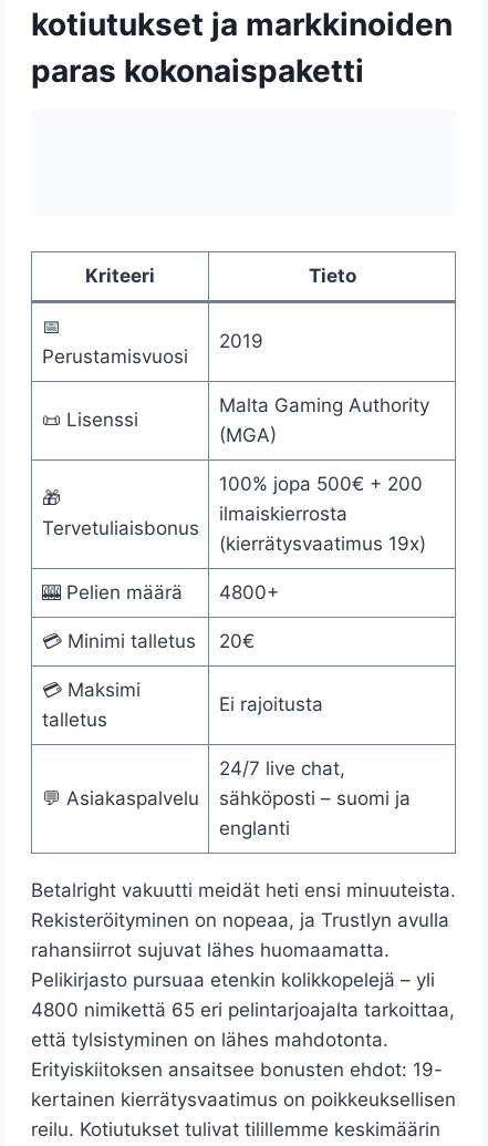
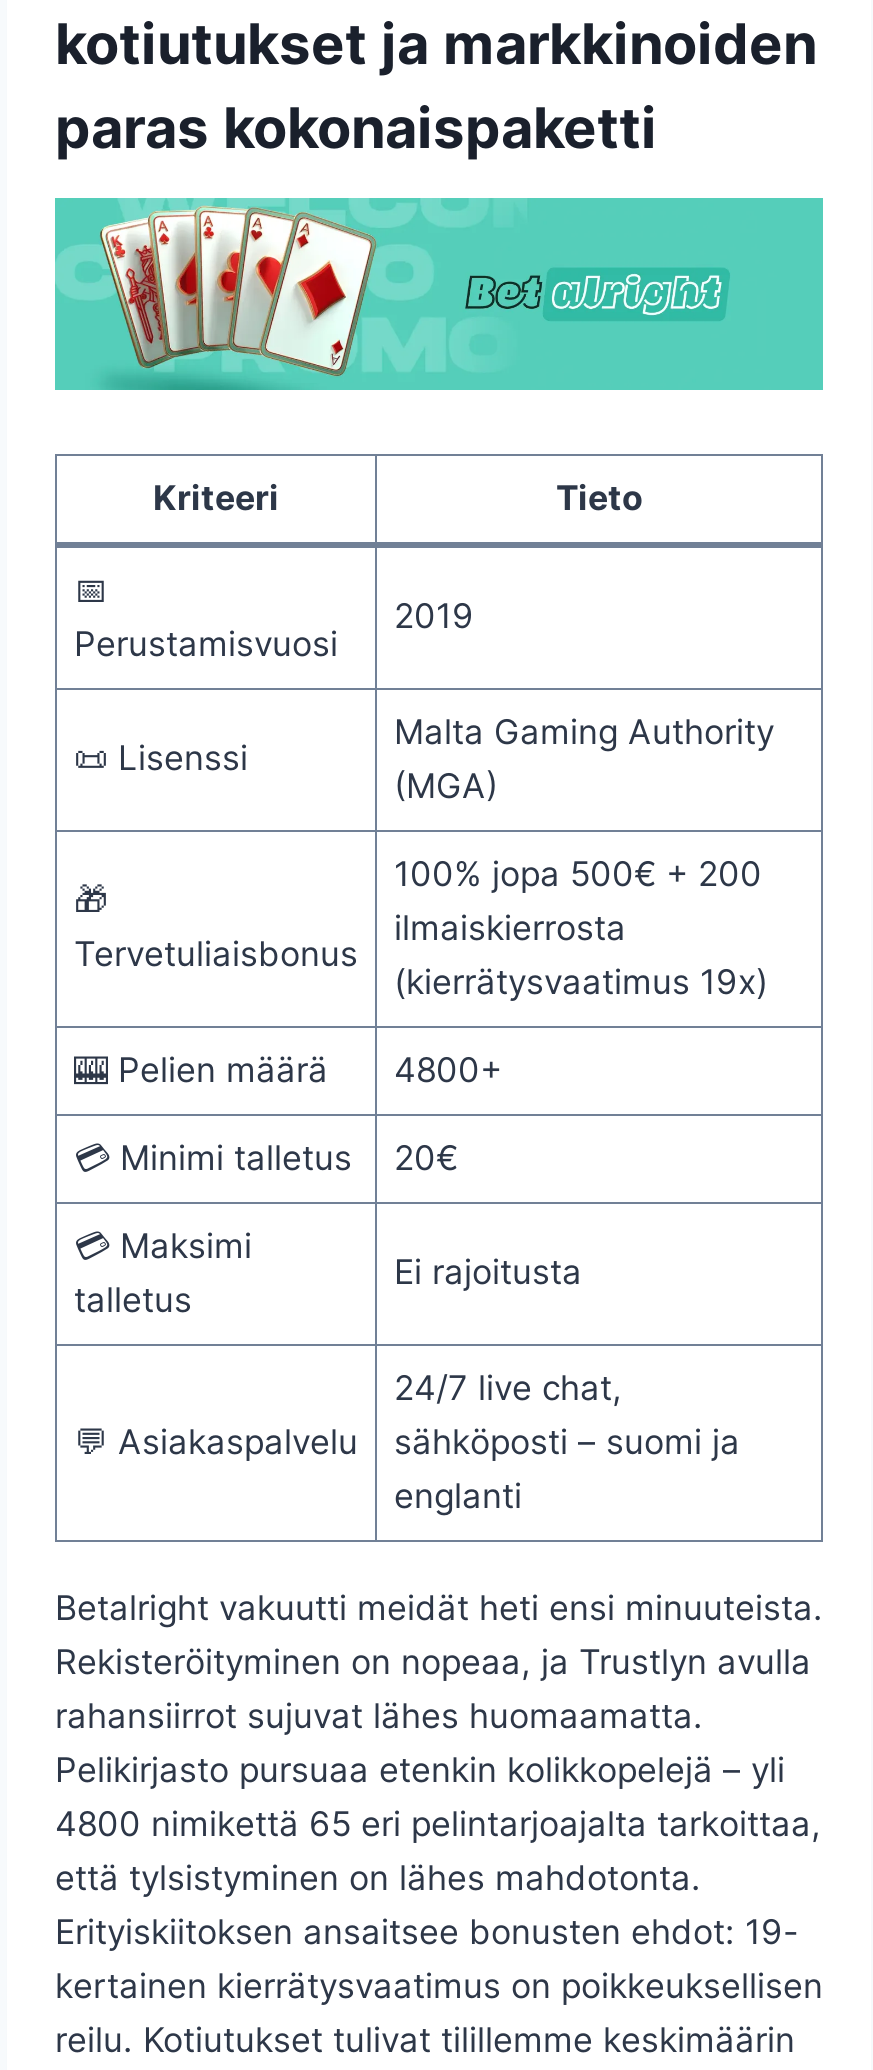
none -> [53,196,825,392] [image]

